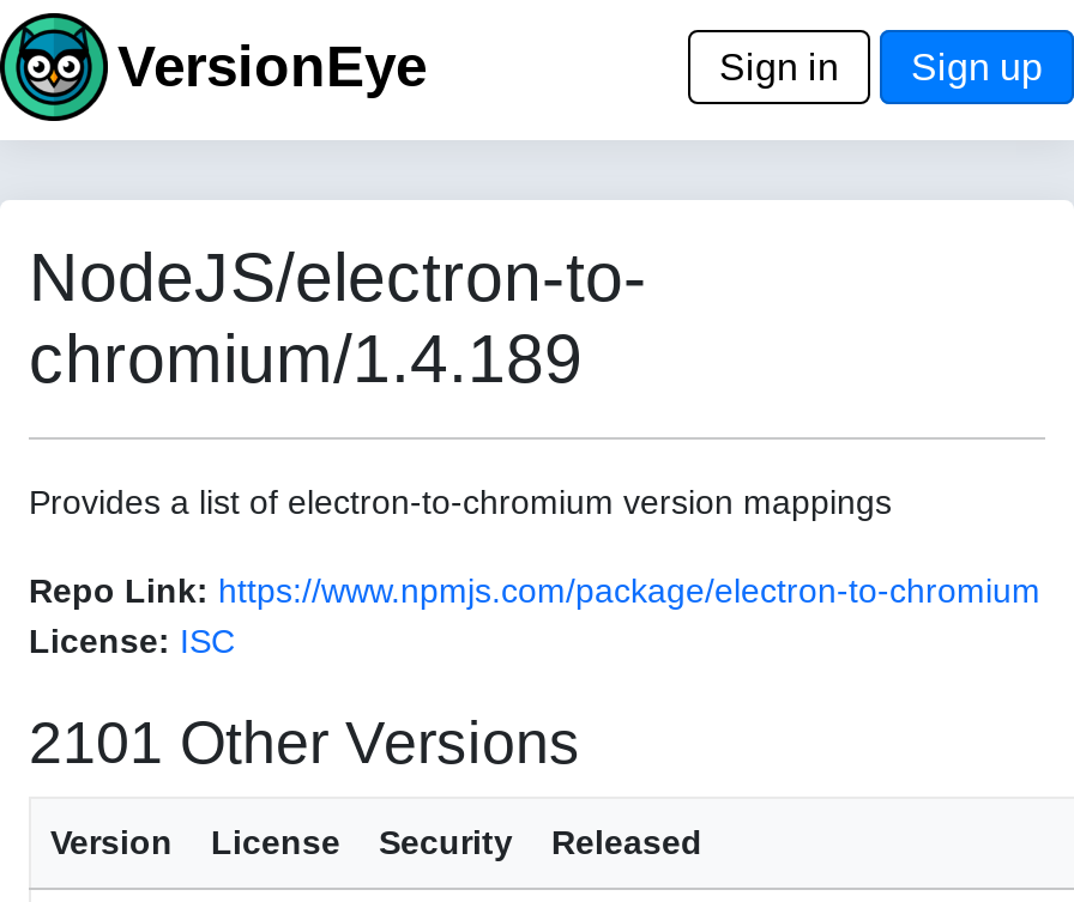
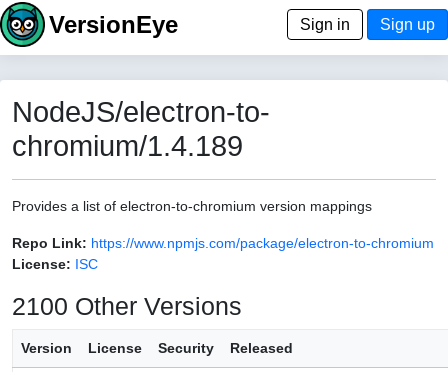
[29,708,580,775] 2101 Other Versions -> [12,292,242,320] 2100 Other Versions

